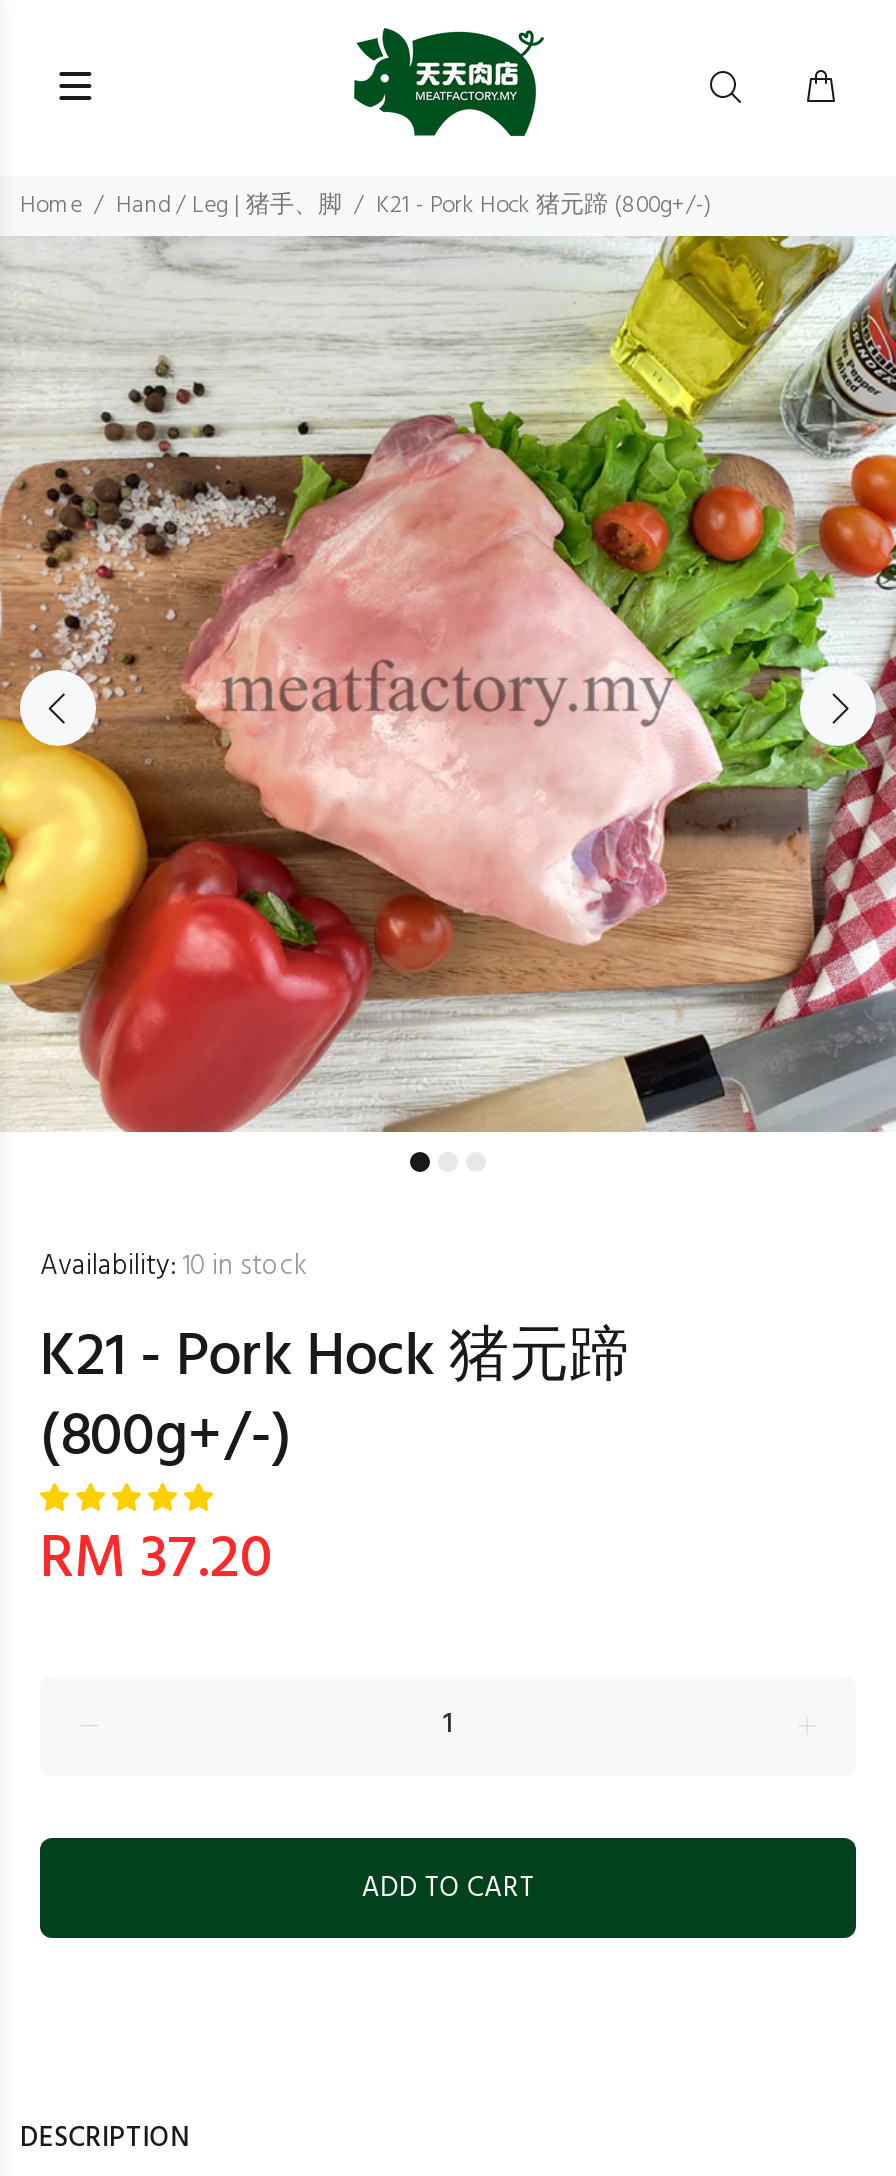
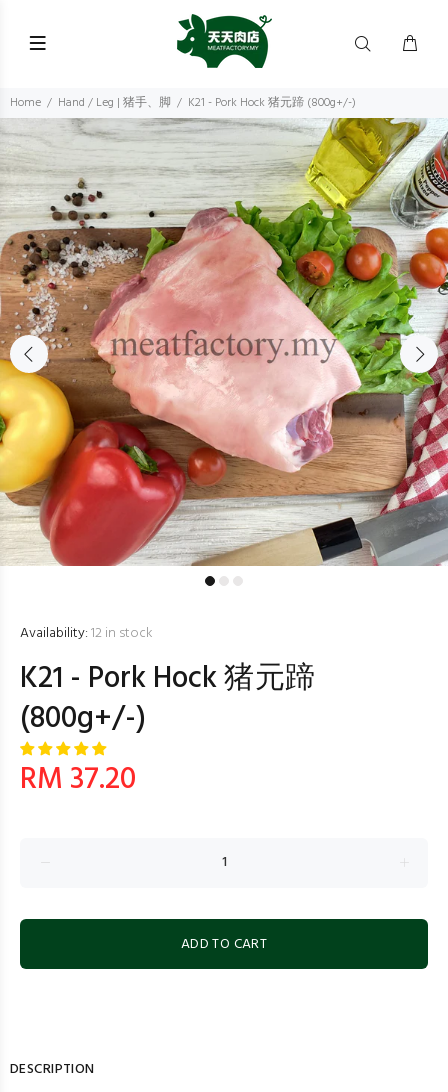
[40,1244,308,1290] Availability: 10 in stock -> [20,622,153,645] Availability: 12 in stock

